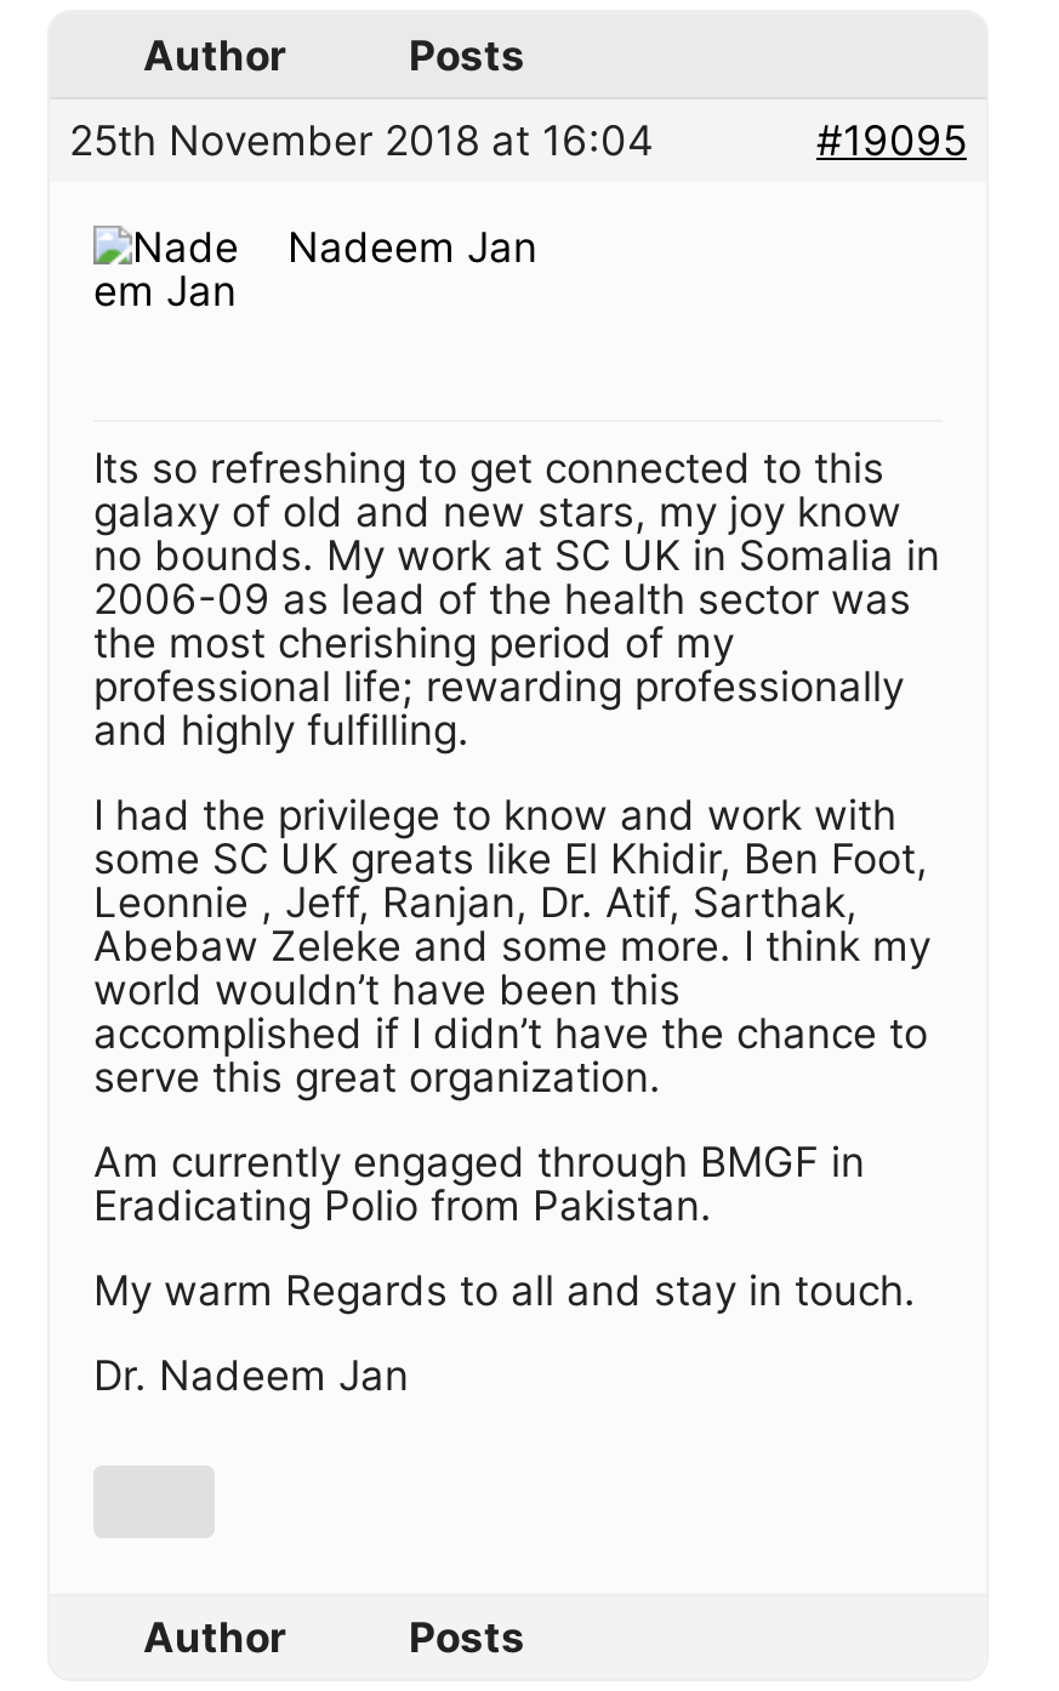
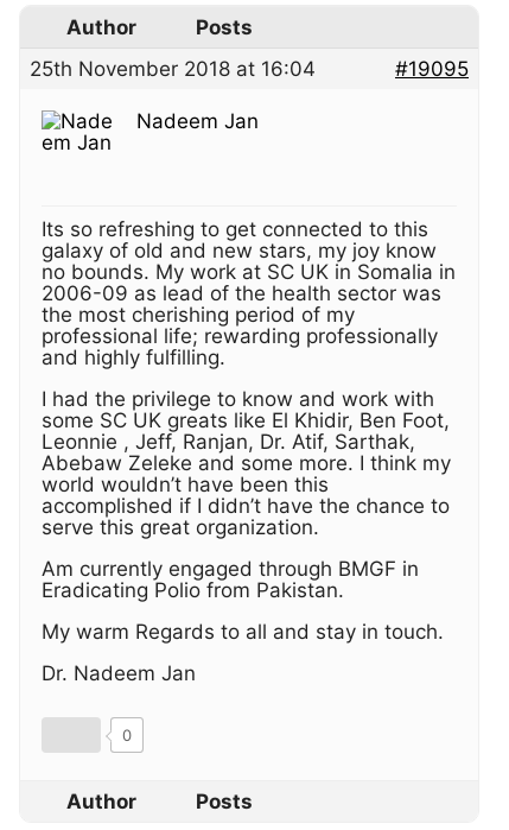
none -> [122,726,132,745] 0

